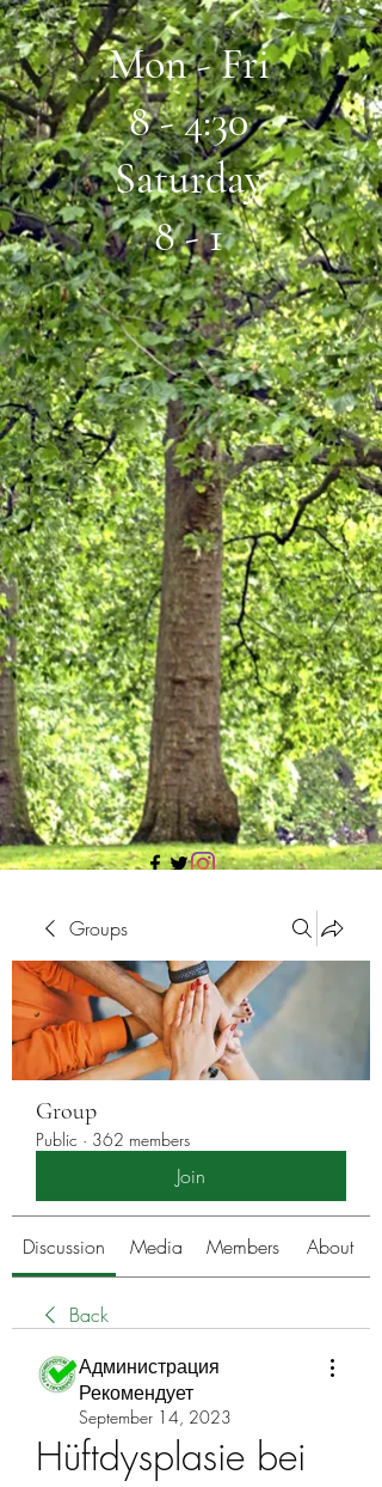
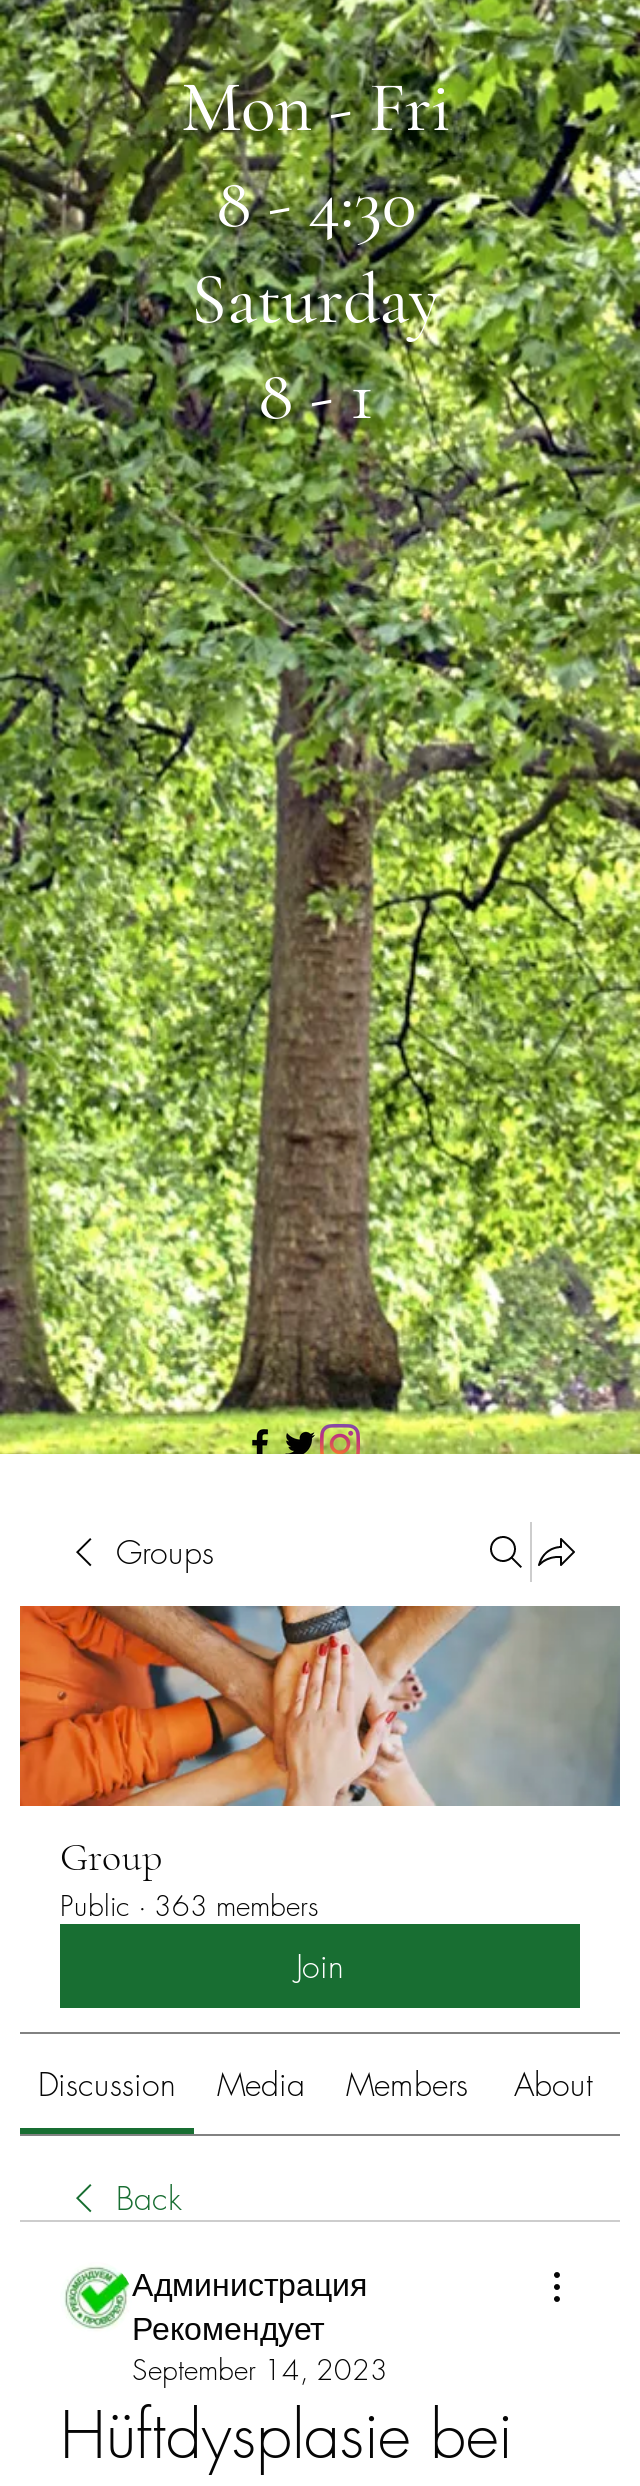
[36,1128,190,1151] Public · 362 members -> [60,1886,318,1924] Public · 363 members

